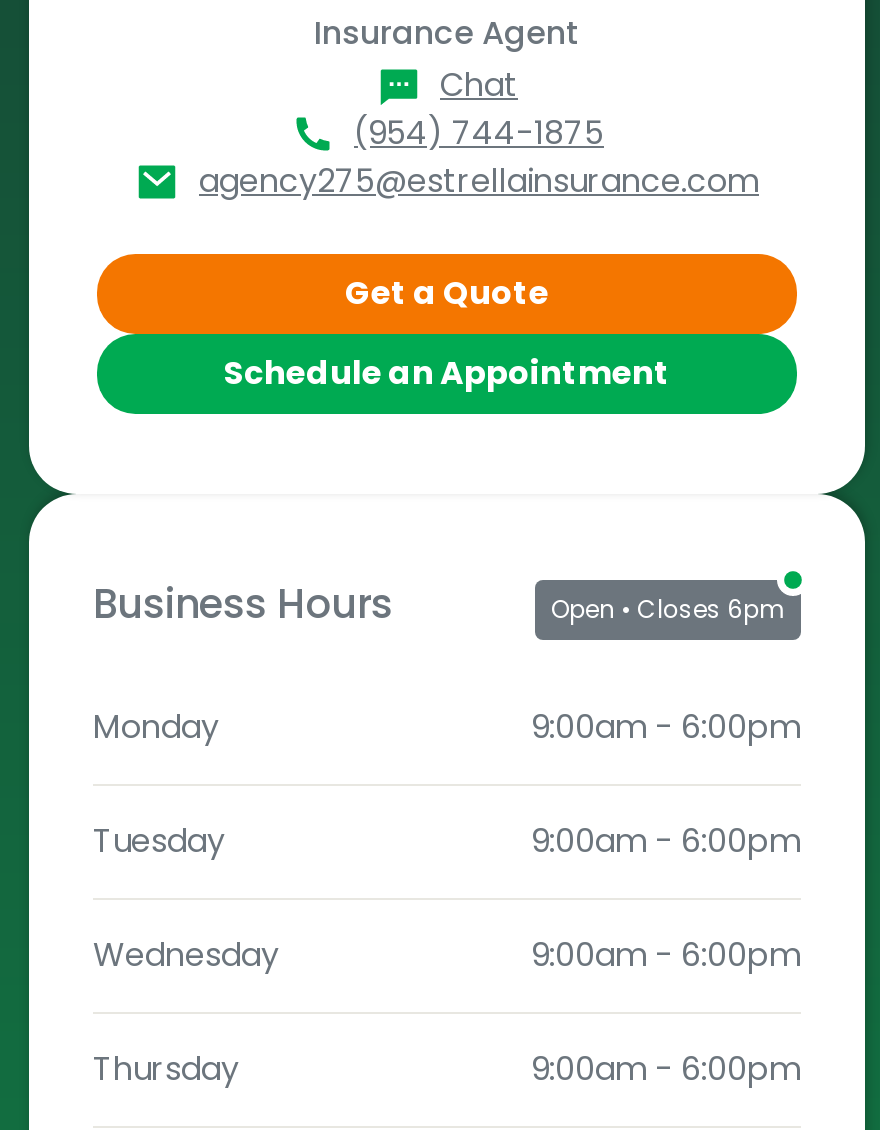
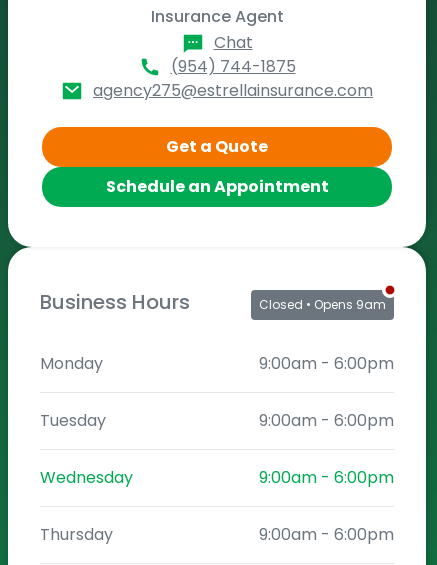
[551,592,785,626] Open • Closes 6pm -> [259,296,386,313] Closed • Opens 9am

